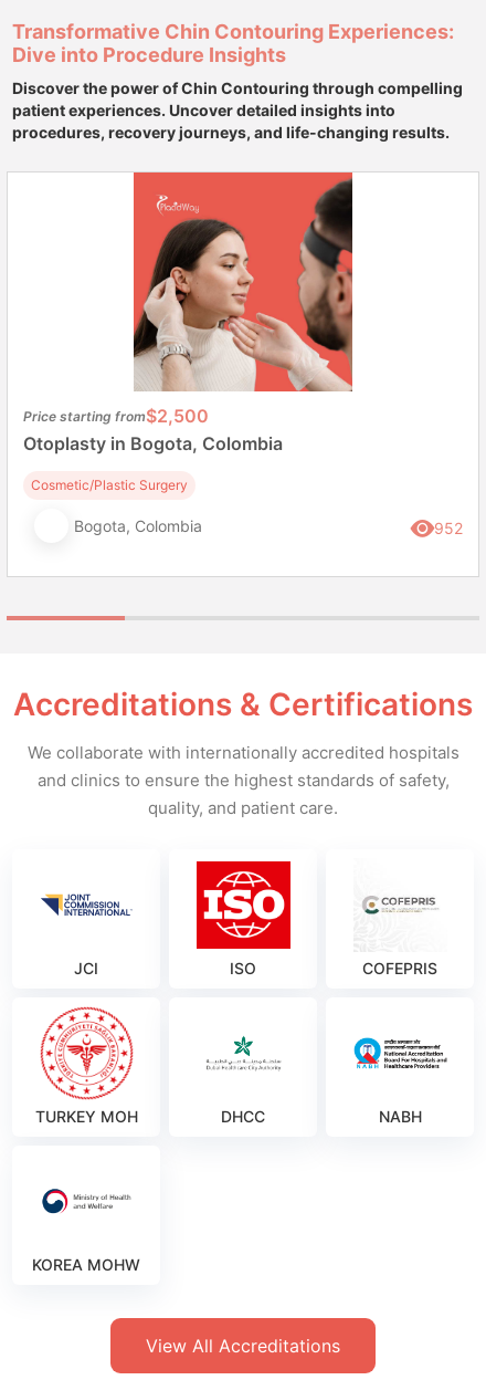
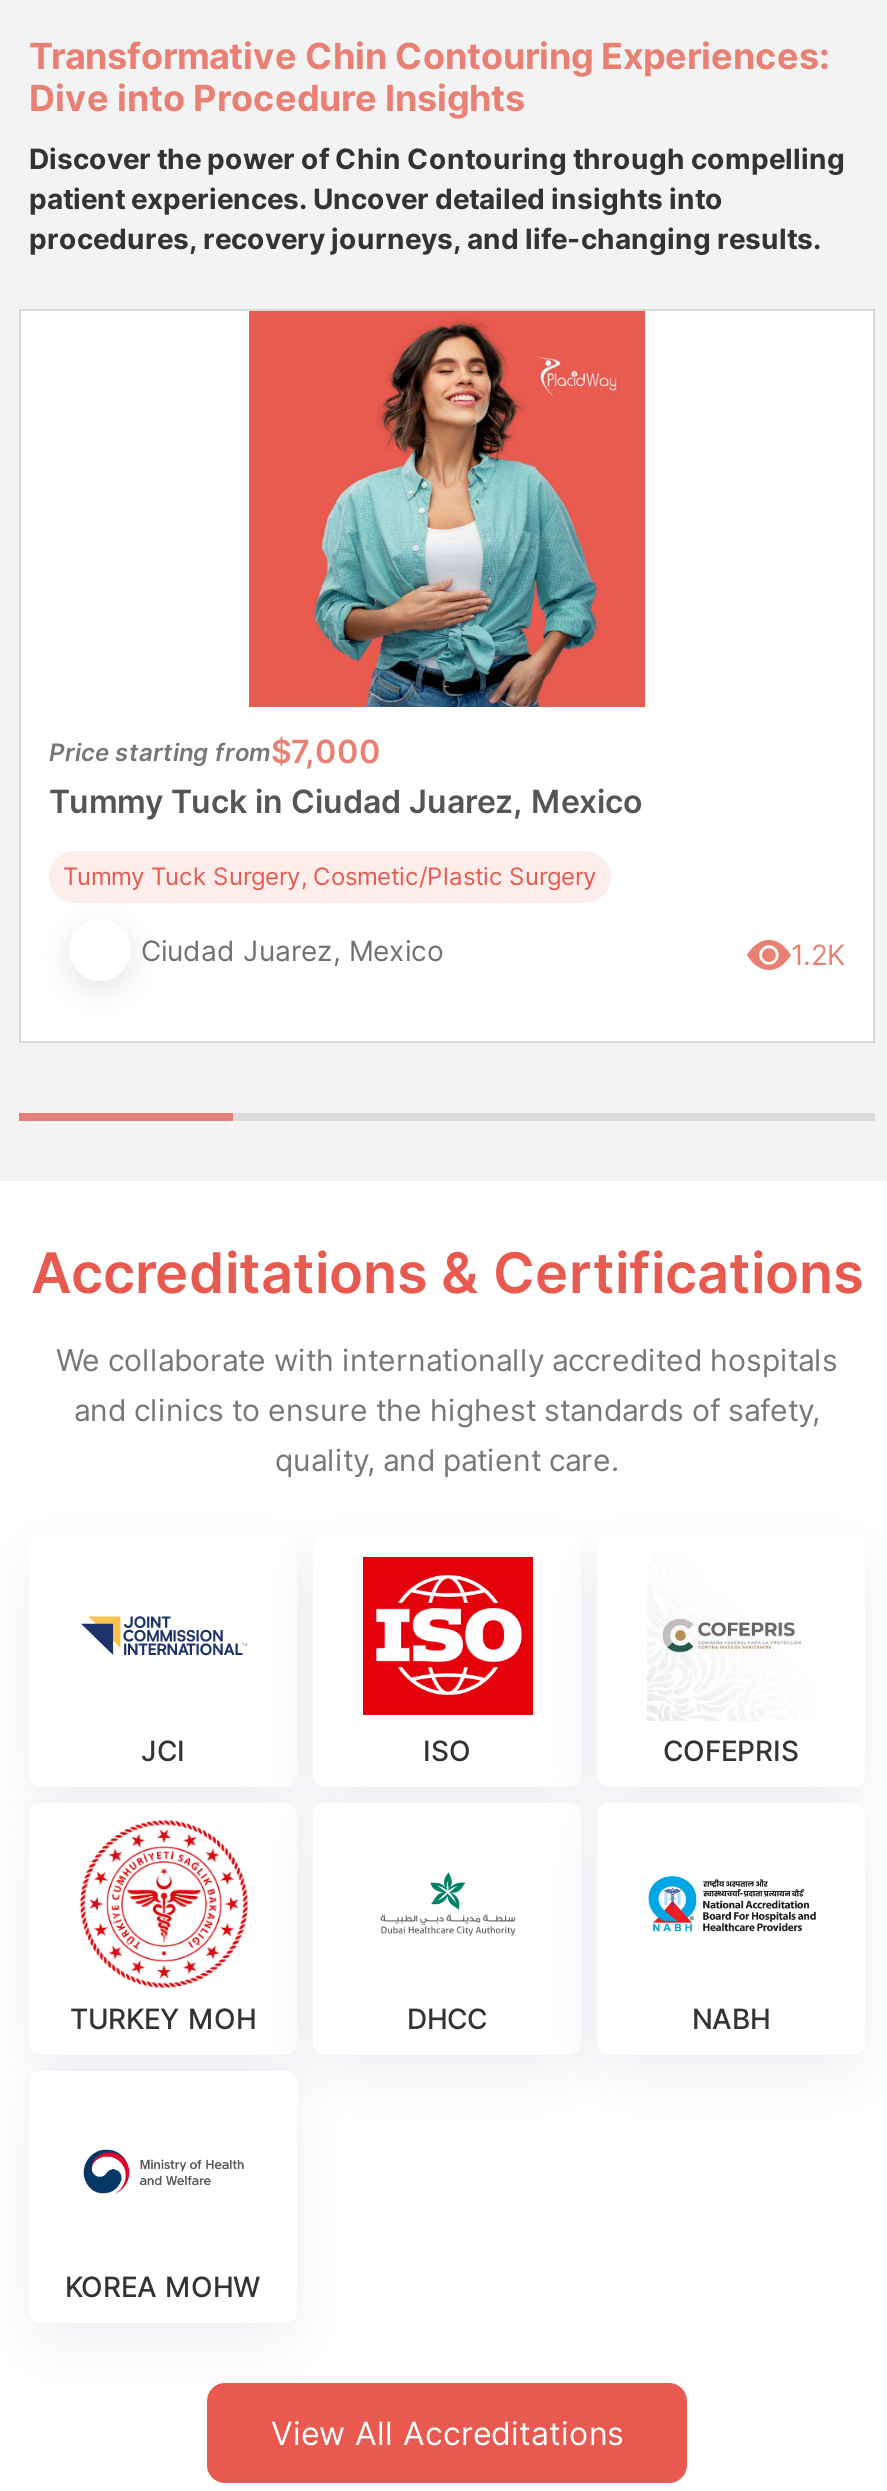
[23,178,353,454] [image] | Price starting from$2,500 | Otoplasty in Bogota, Colombia -> [49,321,647,821] [image] | Price starting from$7,000 | Tummy Tuck in Ciudad Juarez, Mexico
[31,477,188,493] Cosmetic/Plastic Surgery -> [63,861,597,891] Tummy Tuck Surgery, Cosmetic/Plastic Surgery
[74,516,463,537] Bogota, Colombia | 952 -> [141,932,845,971] Ciudad Juarez, Mexico | 1.2K

